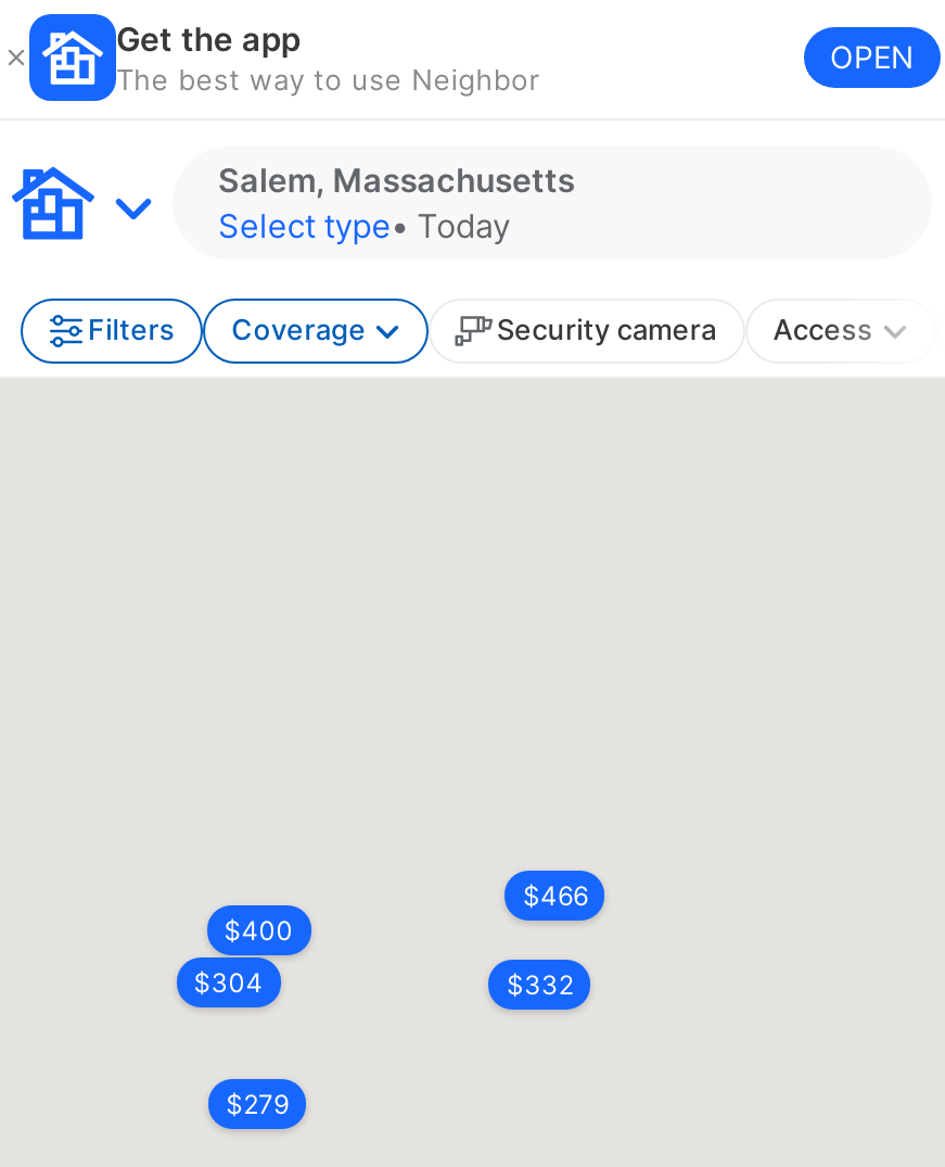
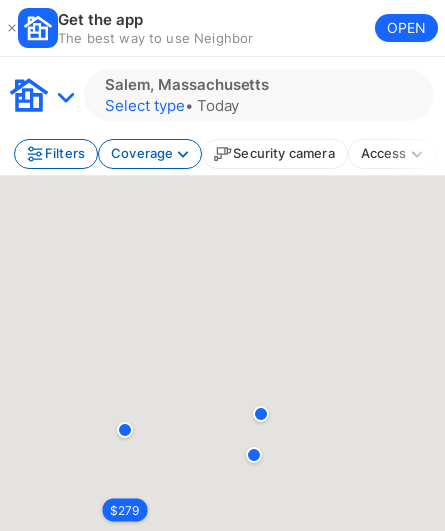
[523,879,588,911] $466 -> none
[224,914,293,946] $400 -> none
[194,967,263,999] $304 -> none
[506,967,574,1000] $332 -> none

